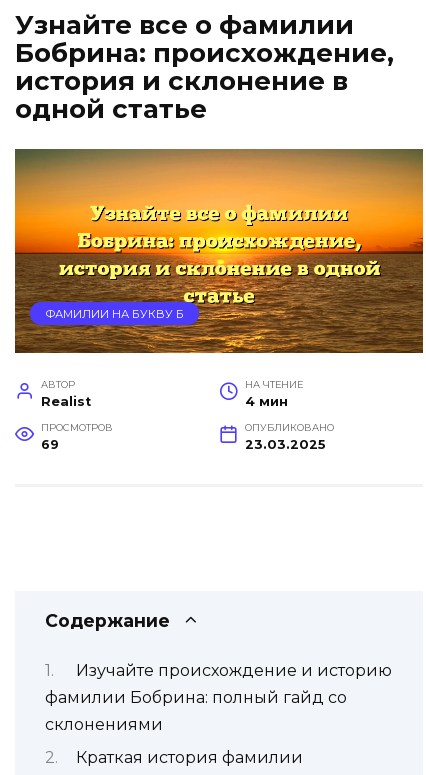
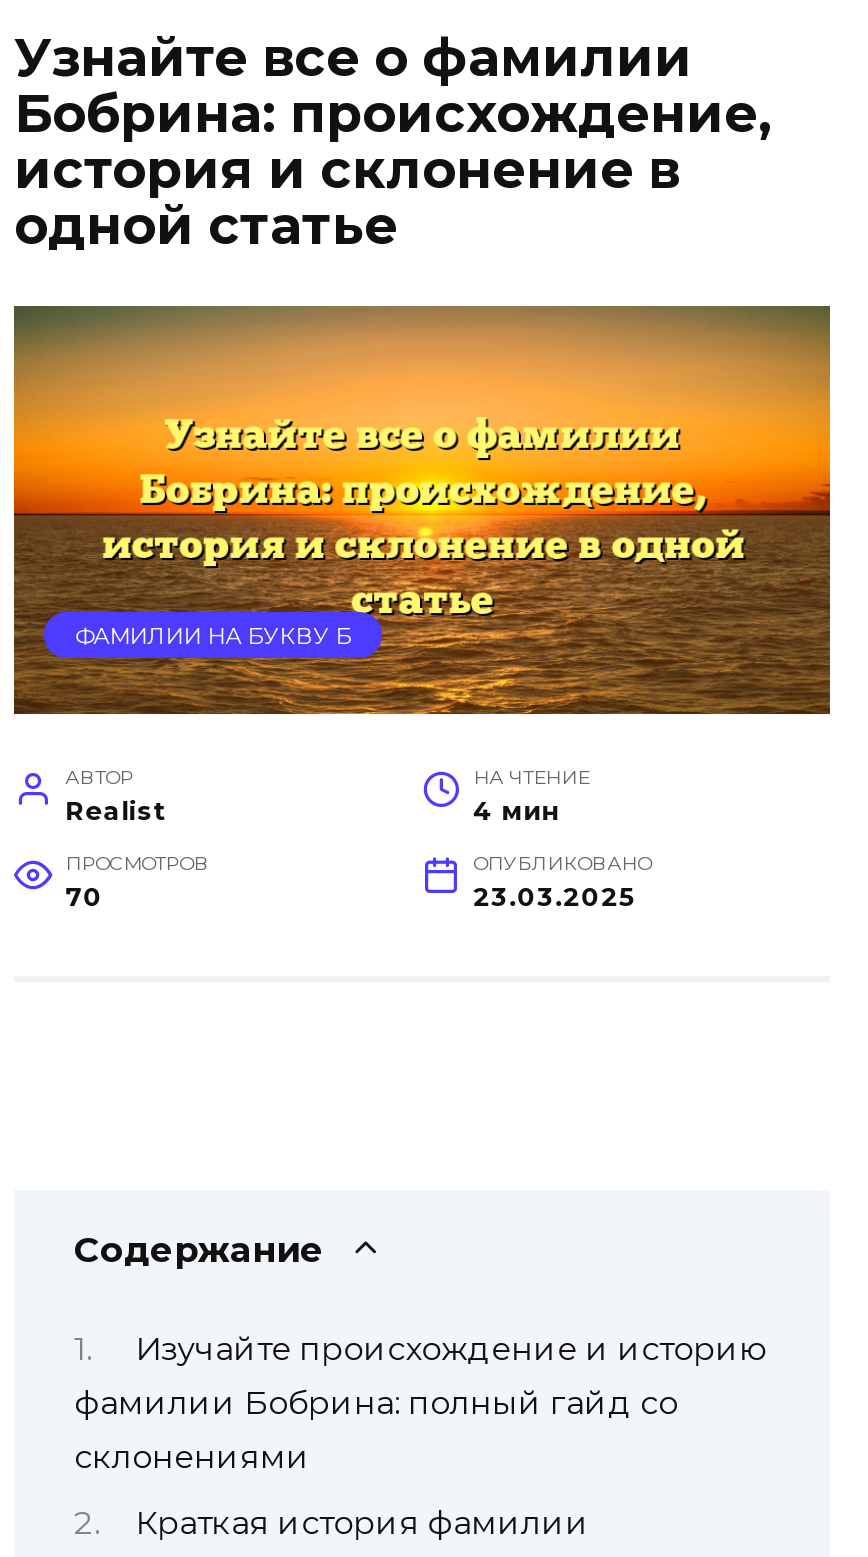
[41,437,59,452] 69 -> [65,883,103,913] 70

